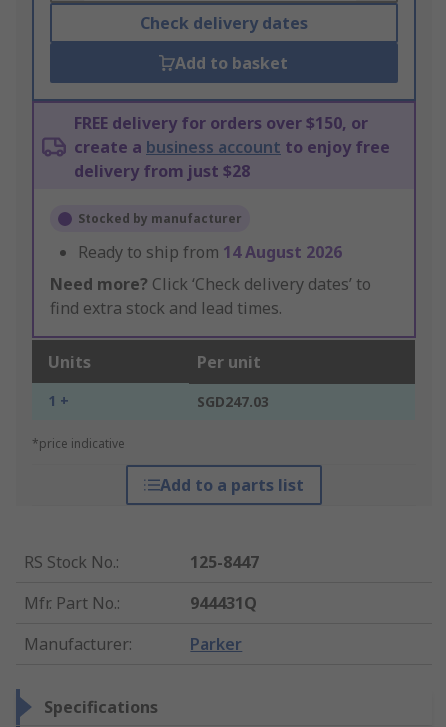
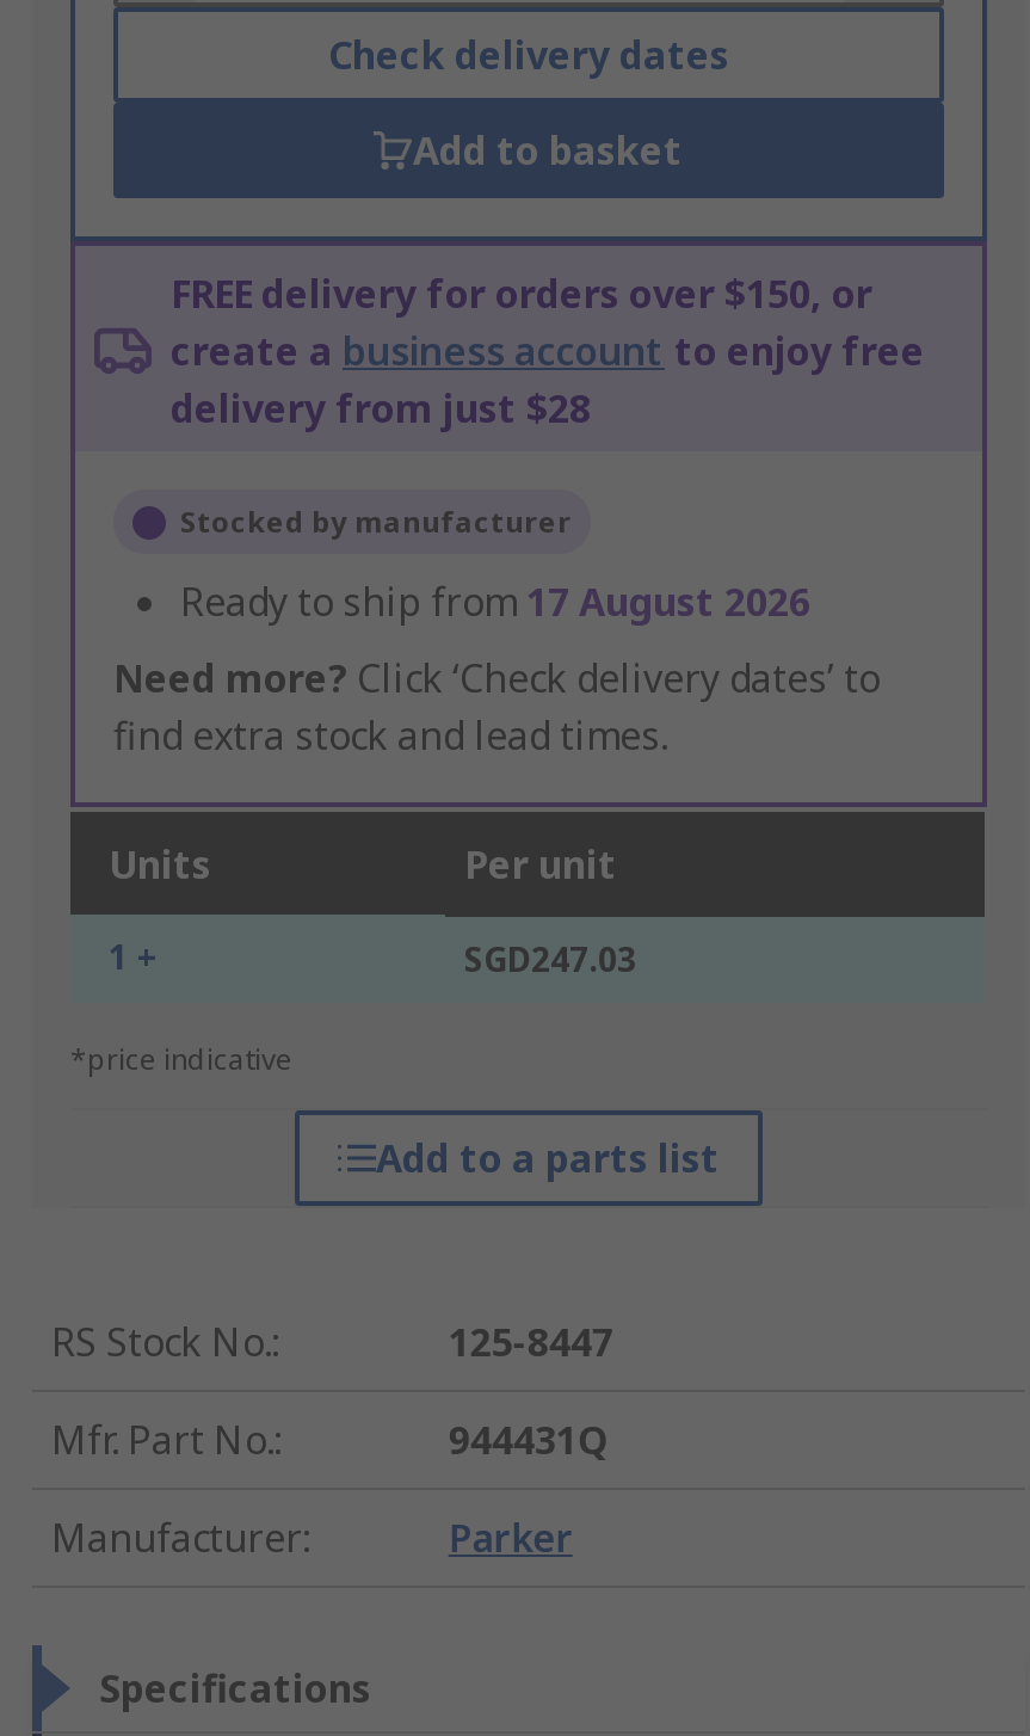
[78,241,342,263] Ready to ship from 14 August 2026 -> [180,577,810,629] Ready to ship from 17 August 2026

